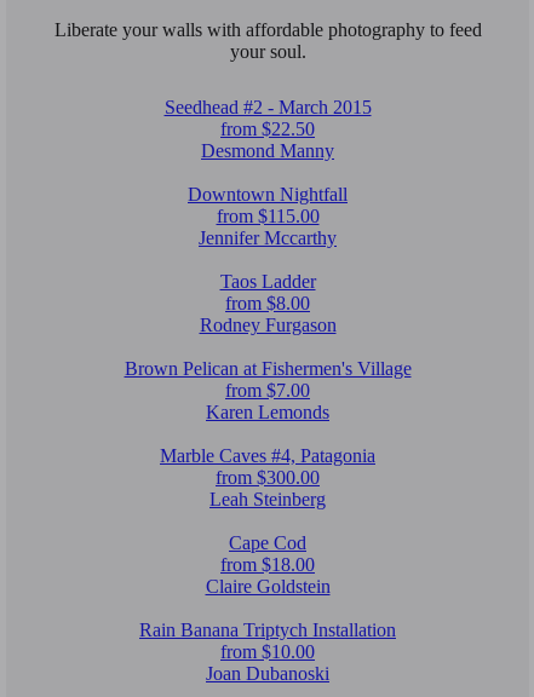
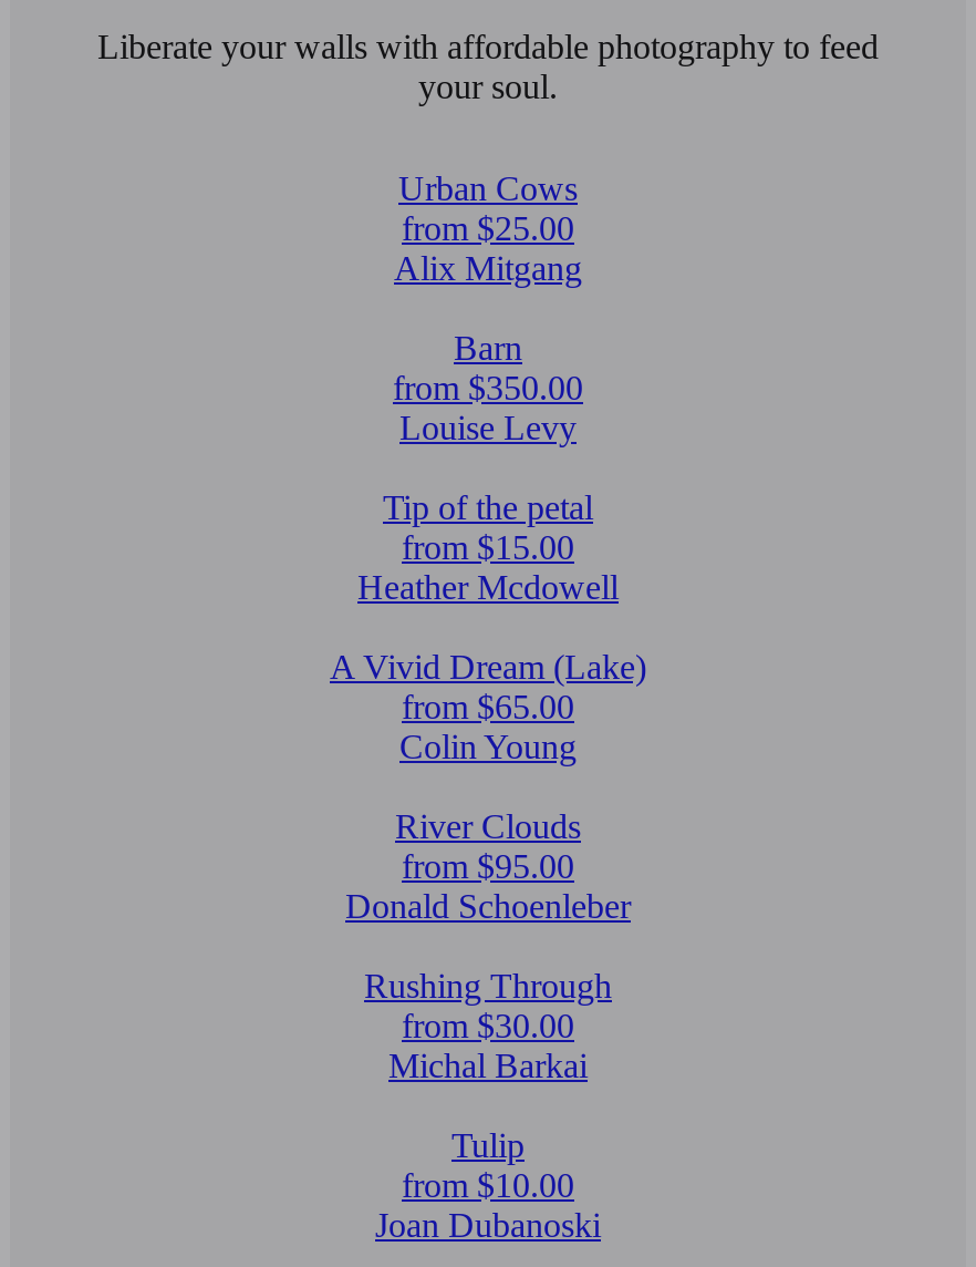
[164,97,371,161] Seedhead #2 - March 2015 | from $22.50 | Desmond Manny -> [394,169,582,286] Urban Cows | from $25.00 | Alix Mitgang
[188,184,348,248] Downtown Nightfall | from $115.00 | Jennifer Mccarthy -> [393,328,583,446] Barn | from $350.00 | Louise Levy
[199,271,336,335] Taos Ladder | from $8.00 | Rodney Furgason -> [357,488,619,605] Tip of the petal | from $15.00 | Heather Mcdowell
[124,358,411,422] Brown Pelican at Fishermen's Village | from $7.00 | Karen Lemonds -> [330,647,646,765] A Vivid Dream (Lake) | from $65.00 | Colin Young
[160,445,375,509] Marble Caves #4, Patagonia | from $300.00 | Leah Steinberg -> [345,807,631,924] River Clouds | from $95.00 | Donald Schoenleber
[205,532,330,596] Cape Cod | from $18.00 | Claire Goldstein -> [364,966,612,1084] Rushing Through | from $30.00 | Michal Barkai
[139,619,396,640] Rain Banana Triptych Installation -> [451,1126,525,1164] Tulip

